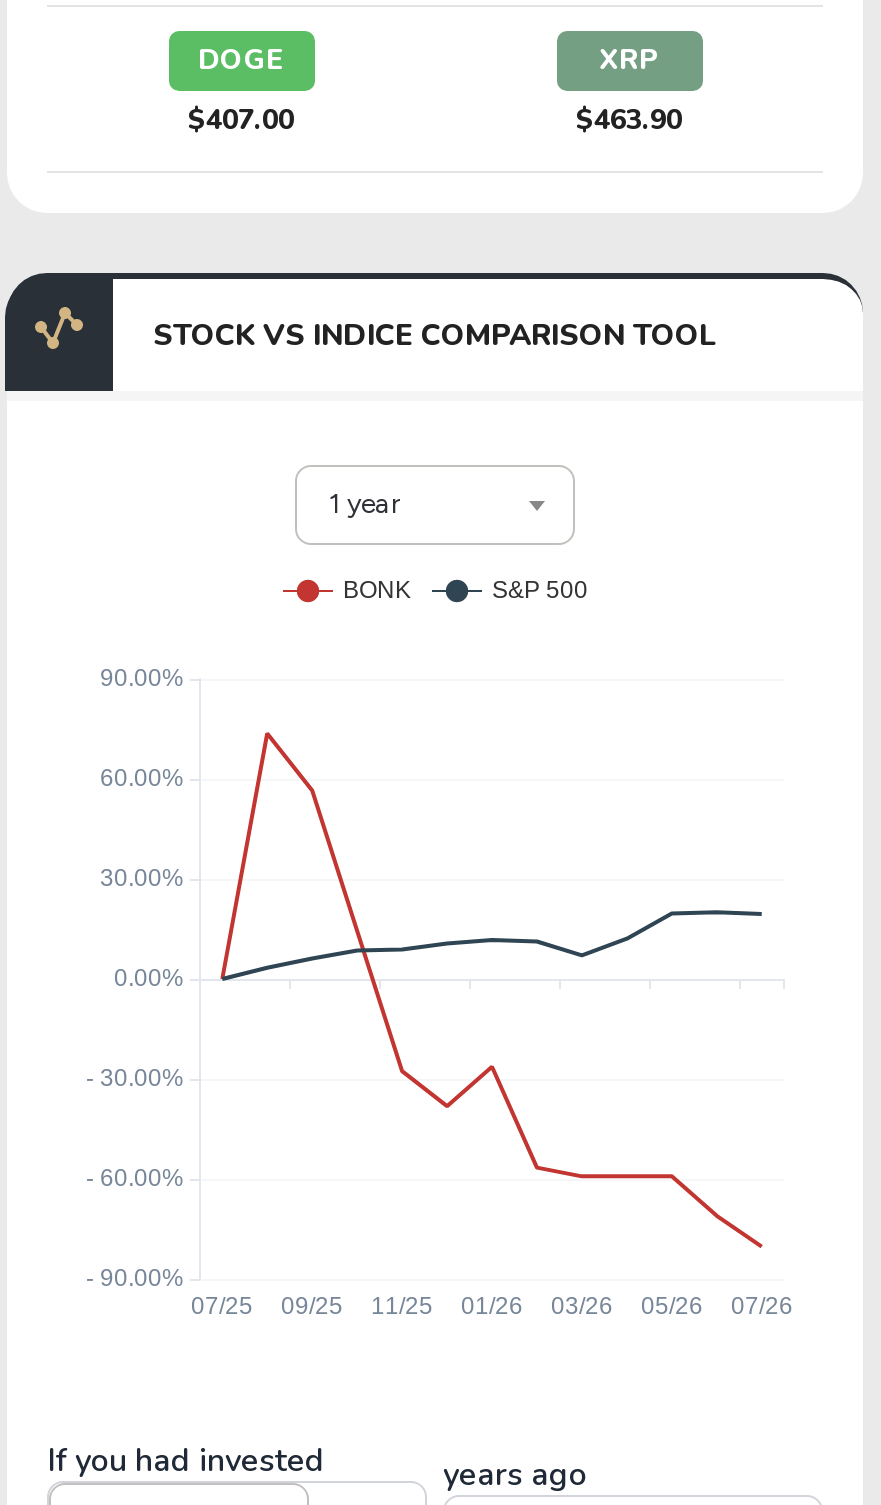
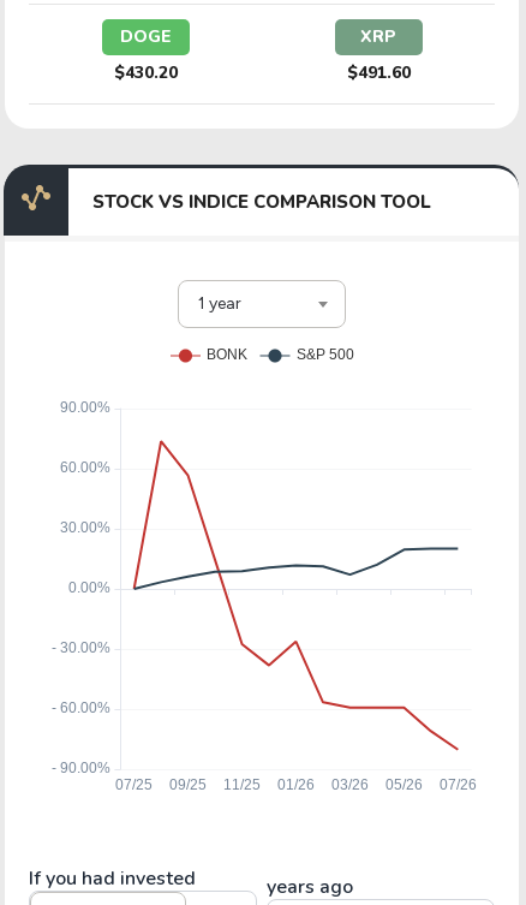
[188,101,294,139] $407.00 -> [113,61,177,84] $430.20
[576,101,682,139] $463.90 -> [346,61,410,84] $491.60

